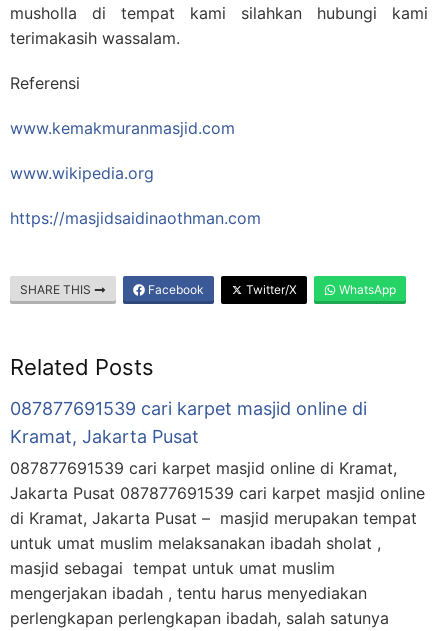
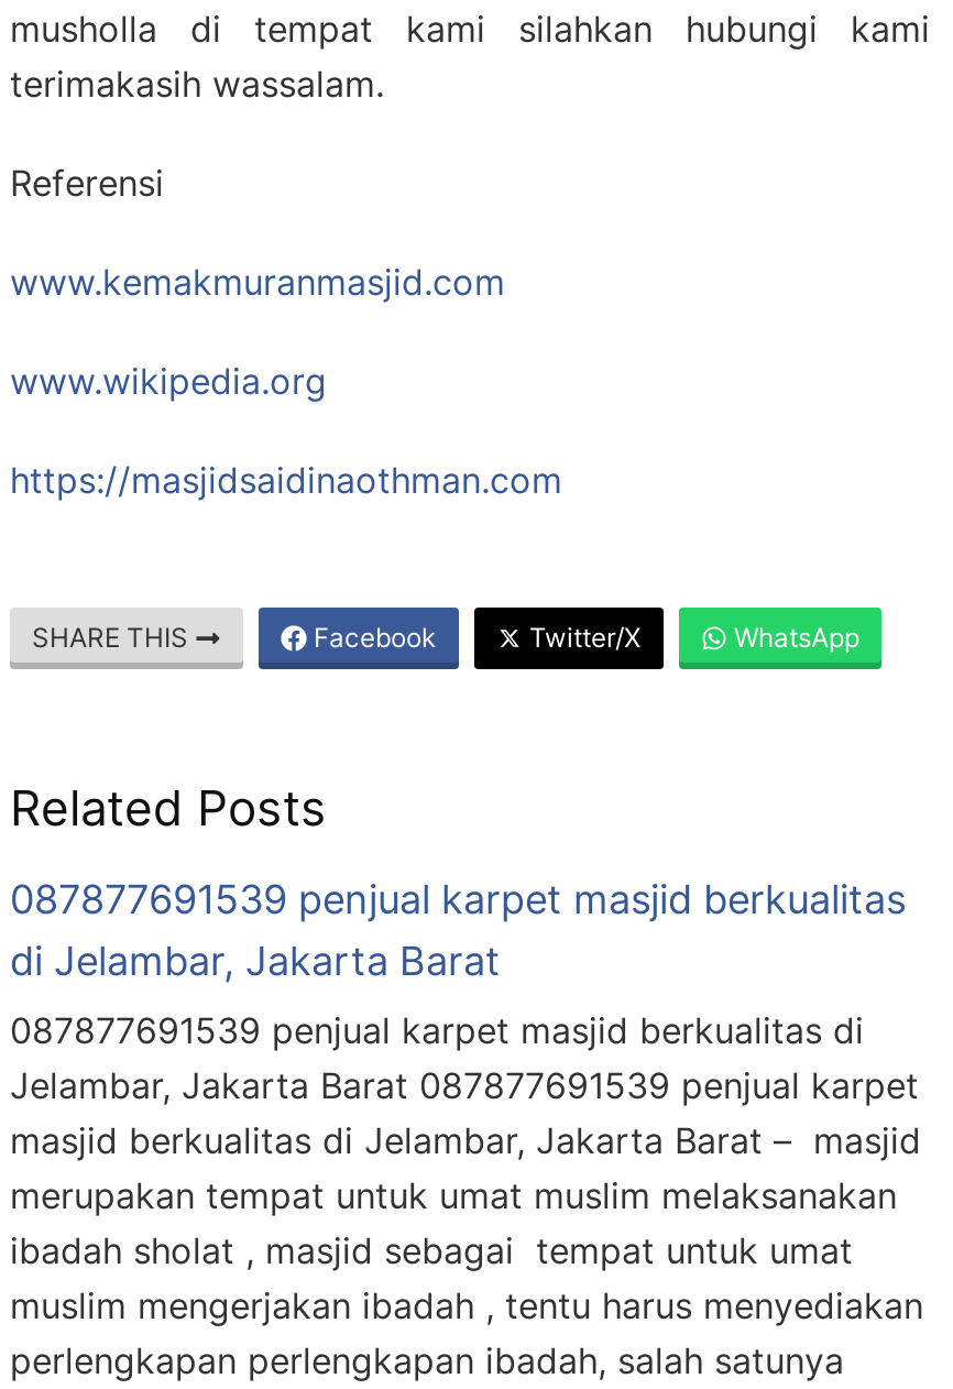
[10,398,367,447] 087877691539 cari karpet masjid online di | Kramat, Jakarta Pusat -> [10,876,906,984] 087877691539 penjual karpet masjid berkualitas | di Jelambar, Jakarta Barat
[10,458,425,603] 087877691539 cari karpet masjid online di Kramat, | Jakarta Pusat 087877691539 cari karpet masjid online | di Kramat, Jakarta Pusat – masjid merupakan tempat | untuk umat muslim melaksanakan ibadah sholat , | masjid sebagai tempat untuk umat muslim | mengerjakan ibadah , tentu harus menyediakan -> [10,1008,923,1327] 087877691539 penjual karpet masjid berkualitas di | Jelambar, Jakarta Barat 087877691539 penjual karpet | masjid berkualitas di Jelambar, Jakarta Barat – masjid | merupakan tempat untuk umat muslim melaksanakan | ibadah sholat , masjid sebagai tempat untuk umat | muslim mengerjakan ibadah , tentu harus menyediakan

